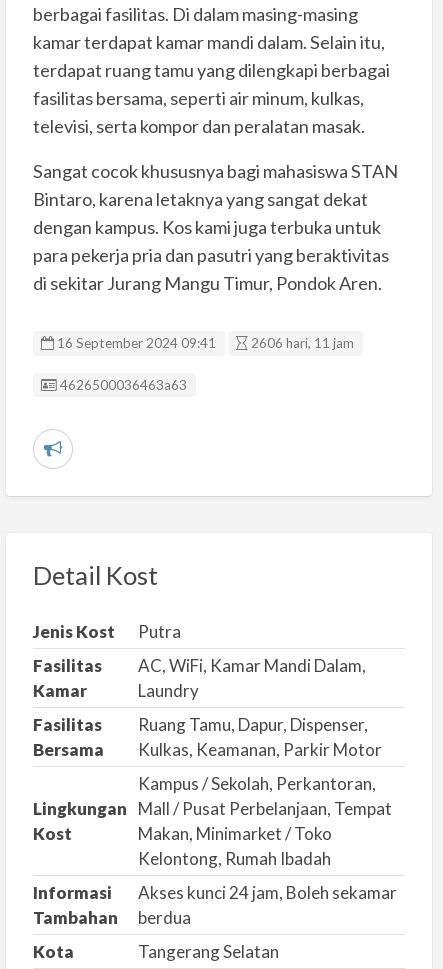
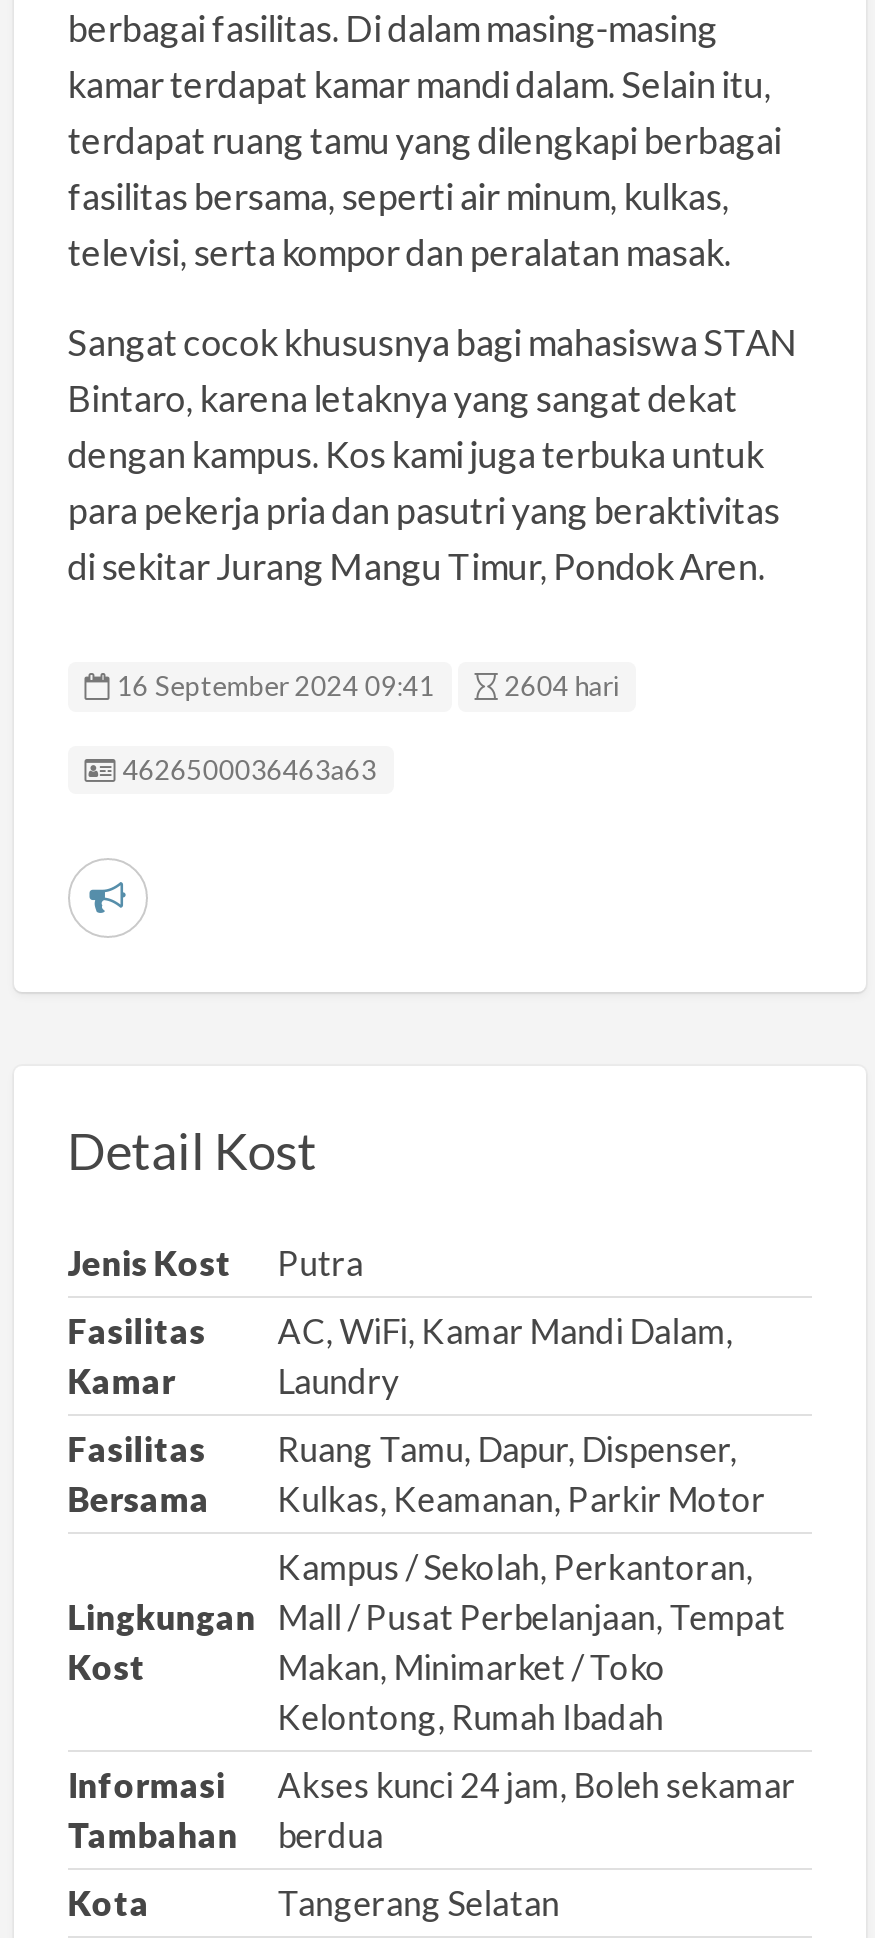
[54,335,354,351] 16 September 2024 09:41 2606 hari, 11 jam -> [110,670,618,702] 16 September 2024 09:41 2604 hari

